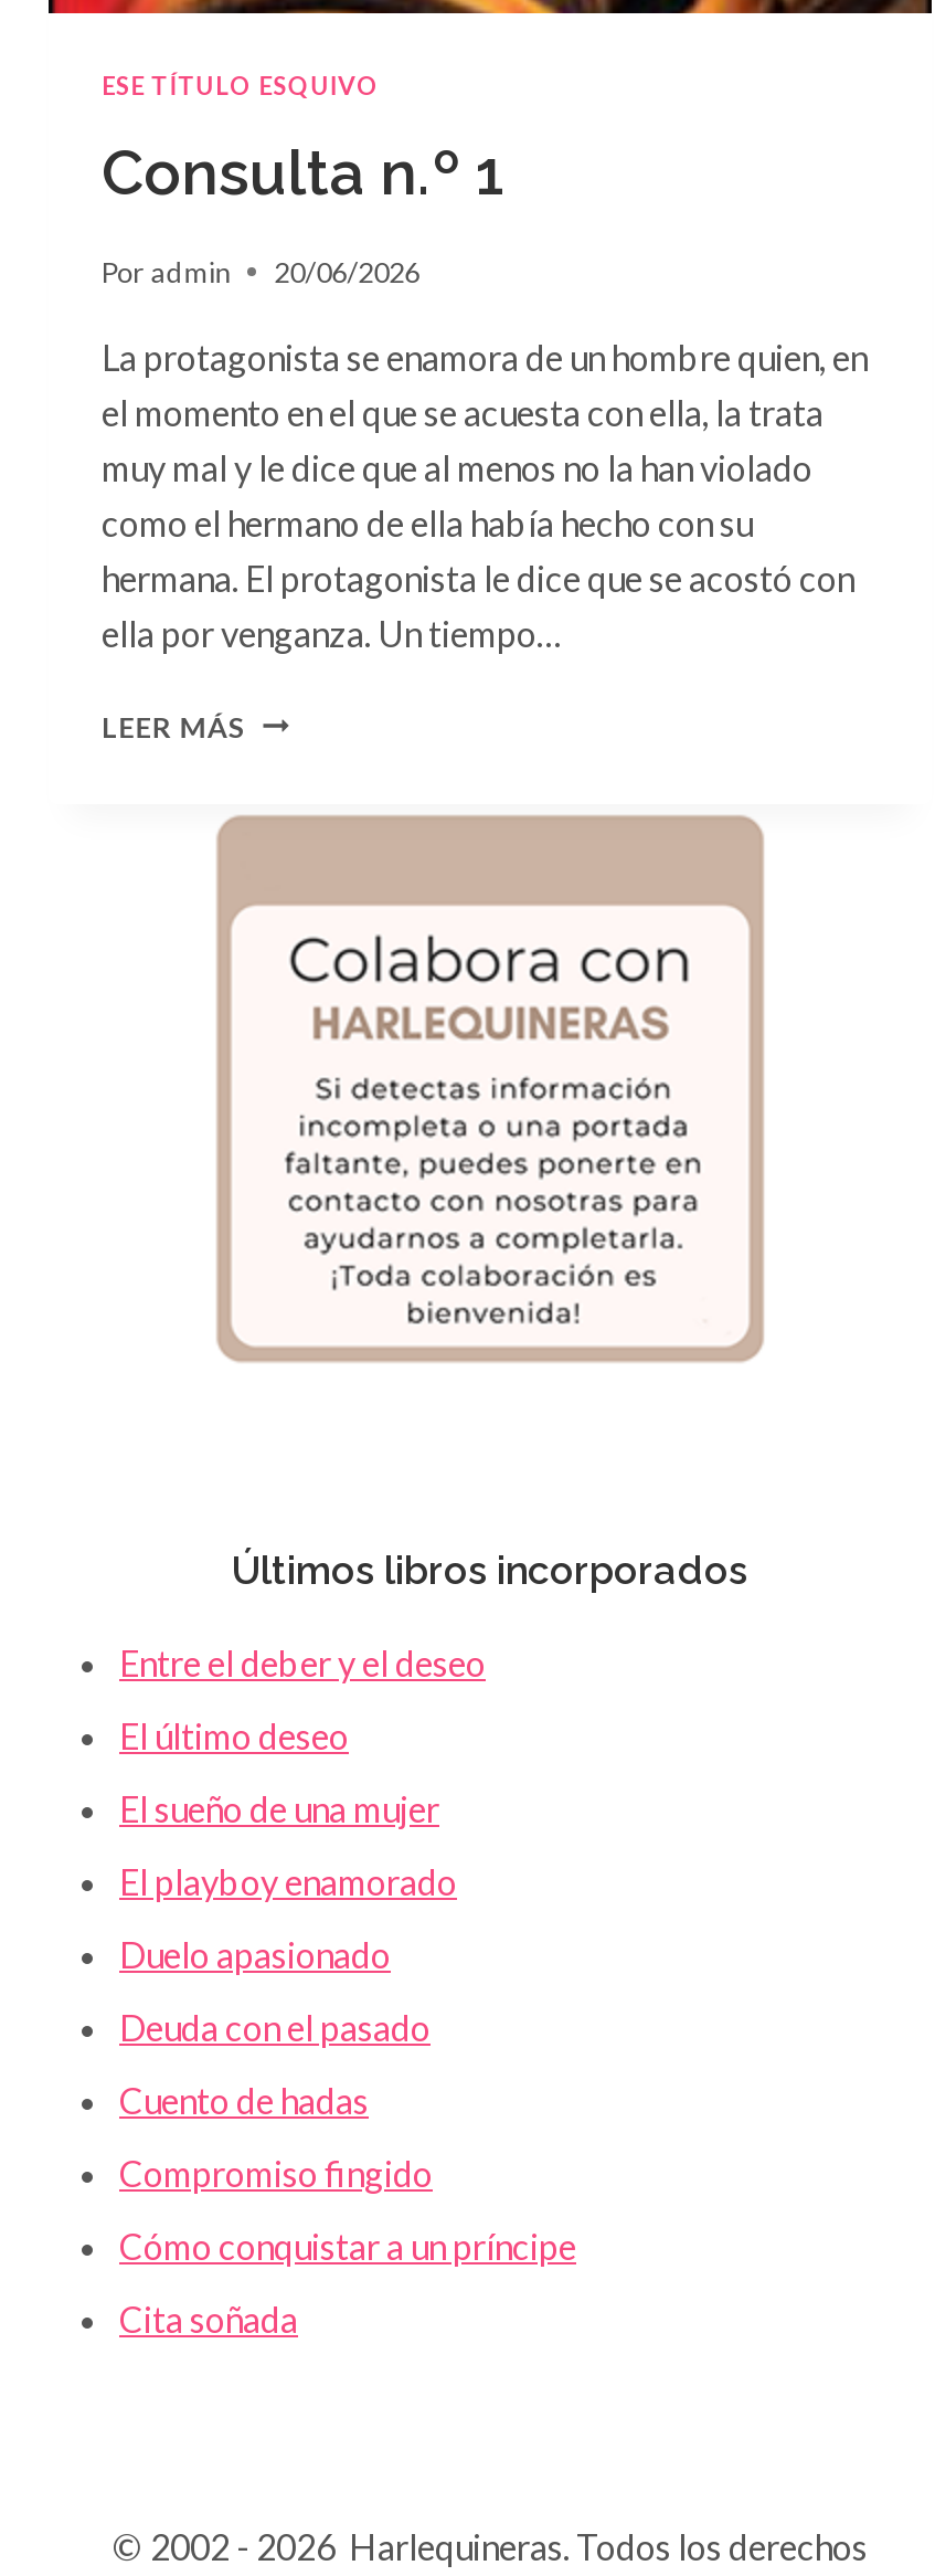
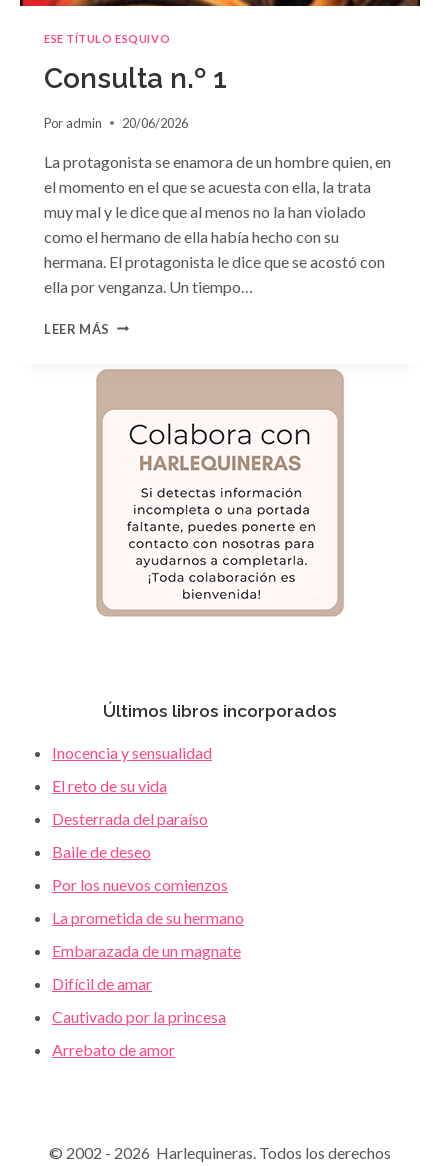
[119,1641,486,1683] Entre el deber y el deseo -> [52,743,212,762] Inocencia y sensualidad
[119,1714,349,1756] El último deseo -> [52,776,167,795] El reto de su vida
[119,1787,439,1829] El sueño de una mujer -> [52,809,208,828] Desterrada del paraíso
[119,1860,457,1902] El playboy enamorado -> [52,842,151,861] Baile de deseo
[119,1932,391,1974] Duelo apasionado -> [52,875,228,894] Por los nuevos comienzos
[119,2005,431,2047] Deuda con el pasado -> [52,908,244,927] La prometida de su hermano
[119,2078,369,2120] Cuento de hadas -> [52,941,241,960] Embarazada de un magnate
[119,2151,433,2193] Compromiso fingido -> [52,974,152,993] Difícil de amar
[119,2224,576,2266] Cómo conquistar a un príncipe -> [52,1007,226,1026] Cautivado por la princesa
[119,2297,298,2339] Cita soñada -> [52,1040,175,1059] Arrebato de amor

